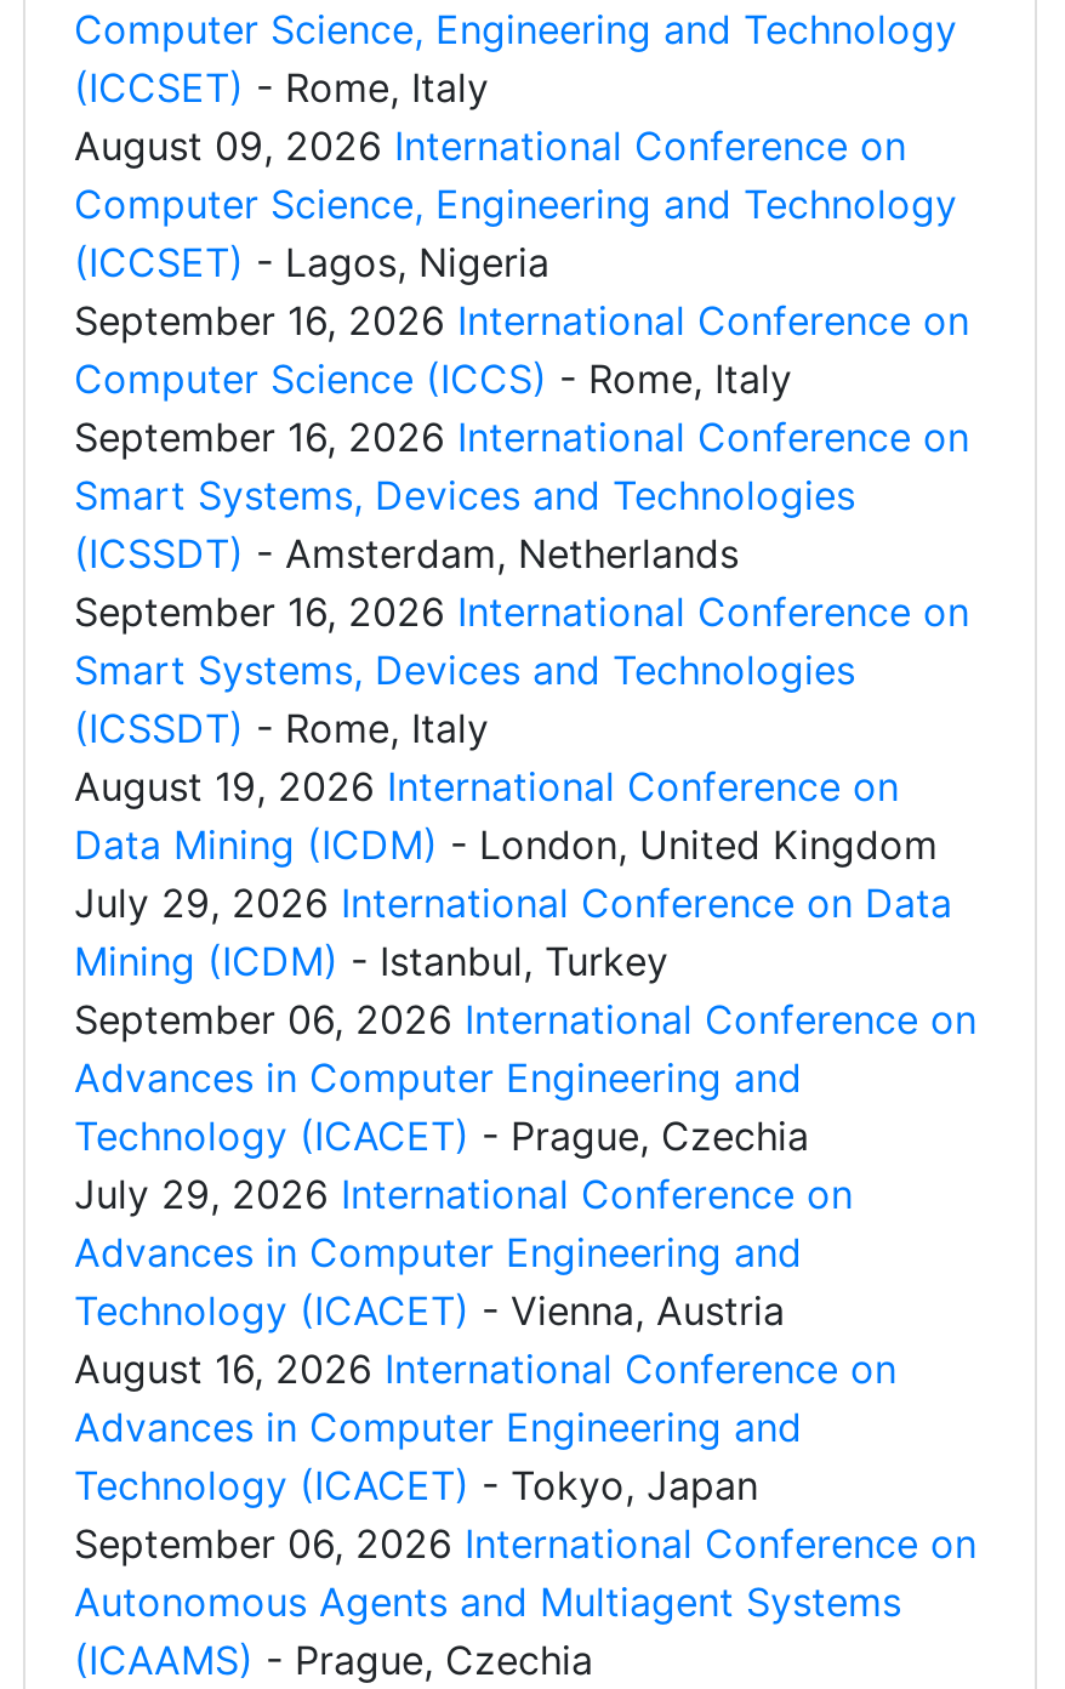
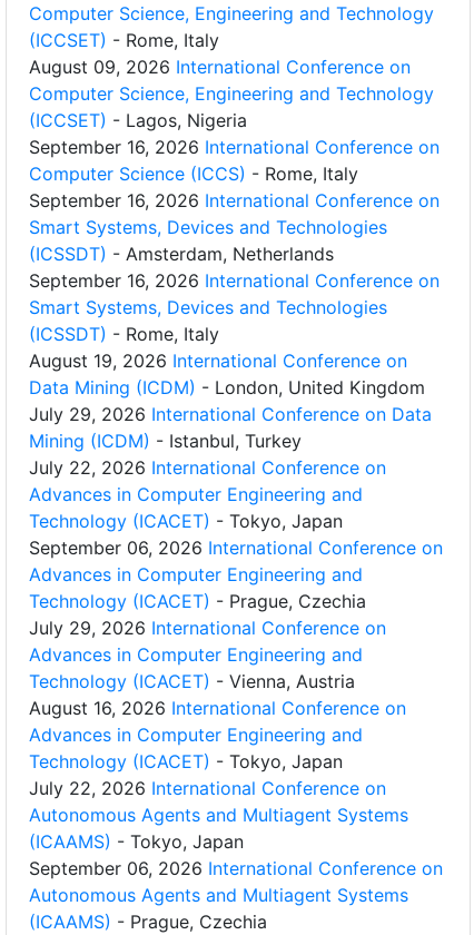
none -> [29,456,386,532] July 22, 2026 International Conference on | Advances in Computer Engineering and | Technology (ICACET) - Tokyo, Japan
none -> [29,777,408,853] July 22, 2026 International Conference on | Autonomous Agents and Multiagent Systems | (ICAAMS) - Tokyo, Japan

